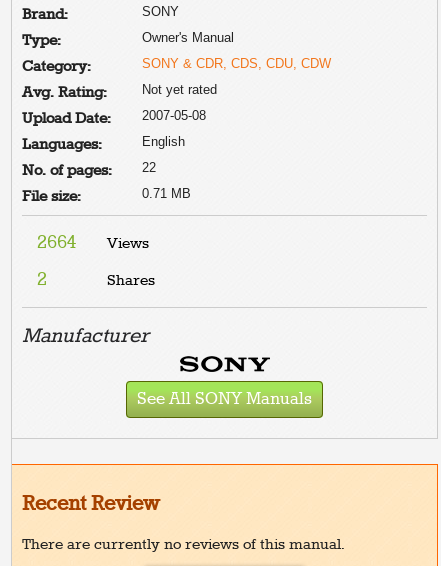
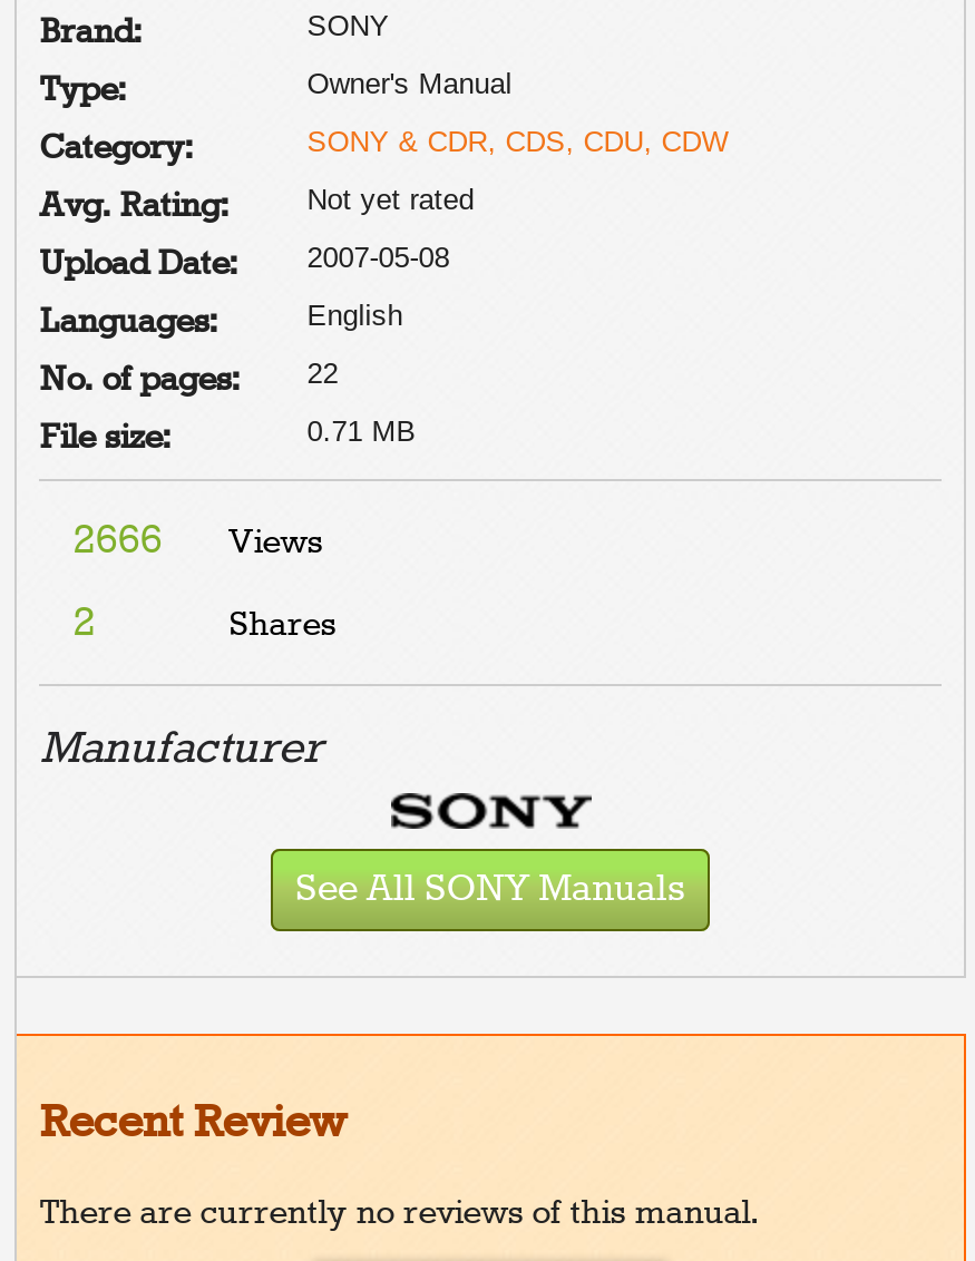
[37,231,149,253] 2664 Views -> [73,516,322,565] 2666 Views

